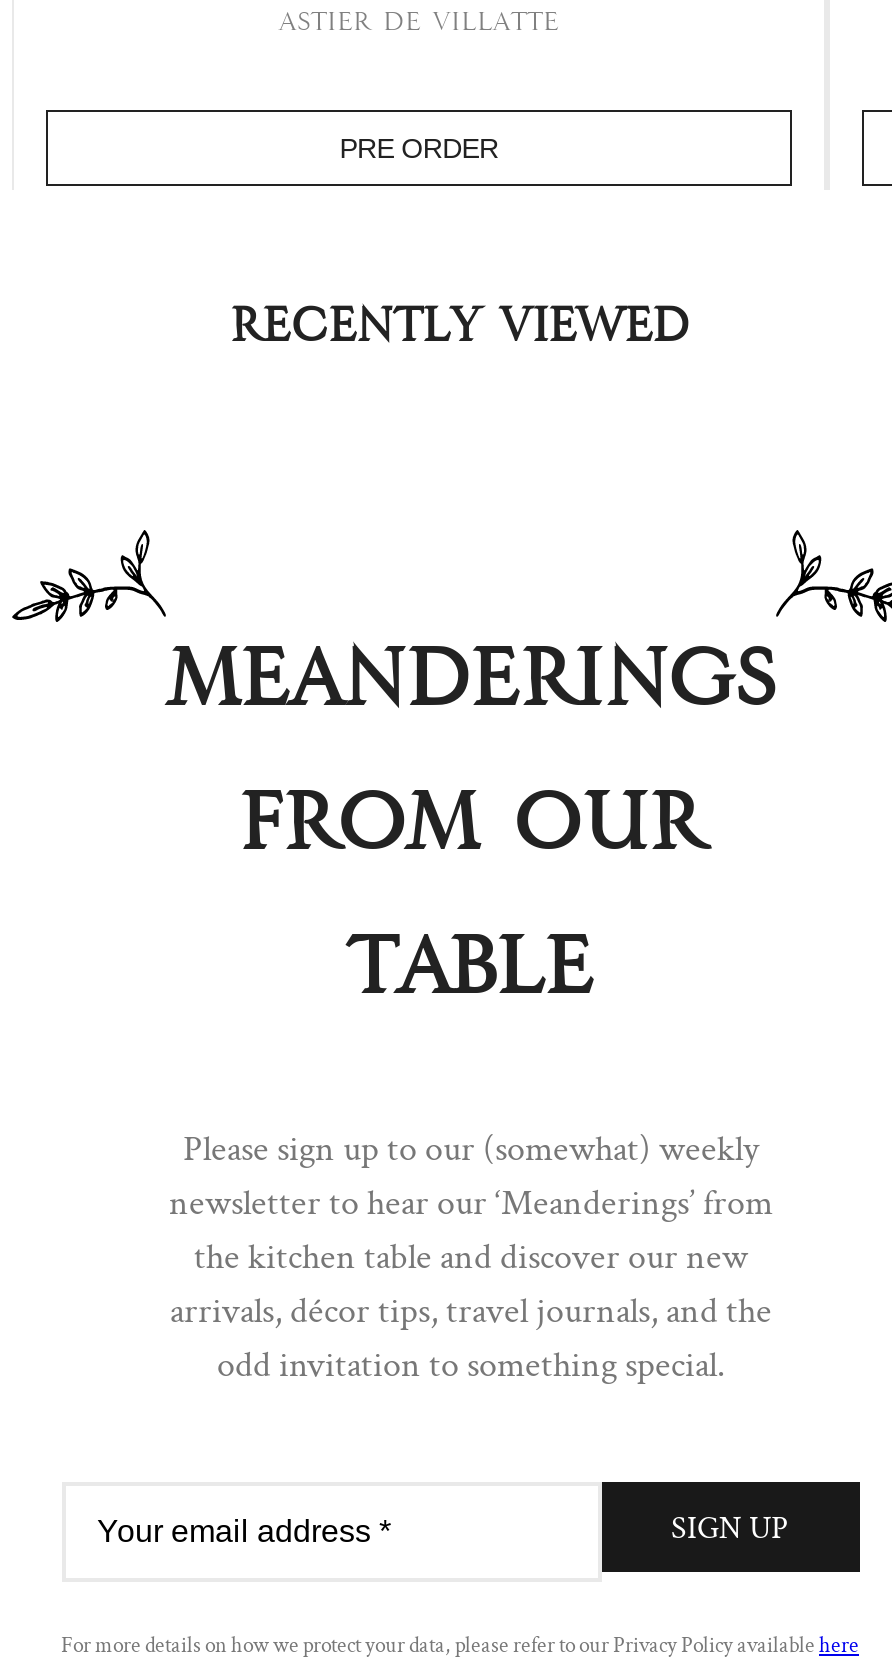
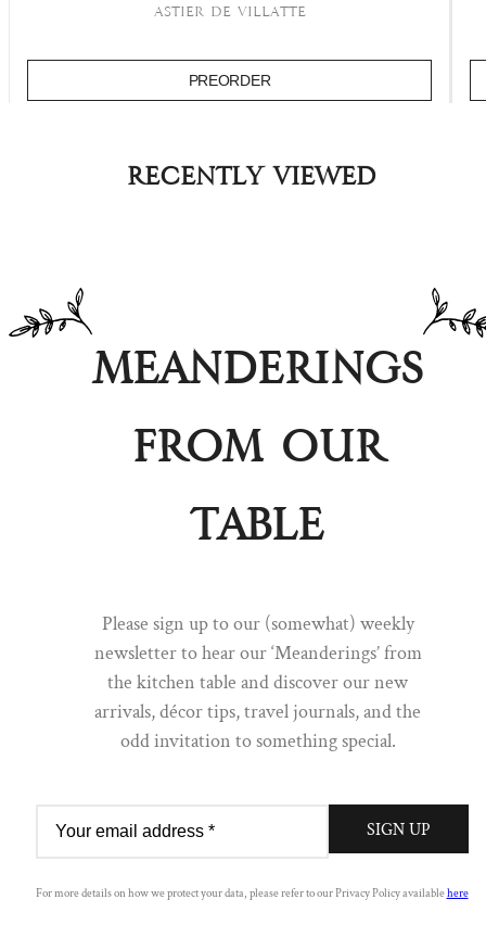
[340,133,498,165] PRE ORDER -> [188,72,271,90] PREORDER

